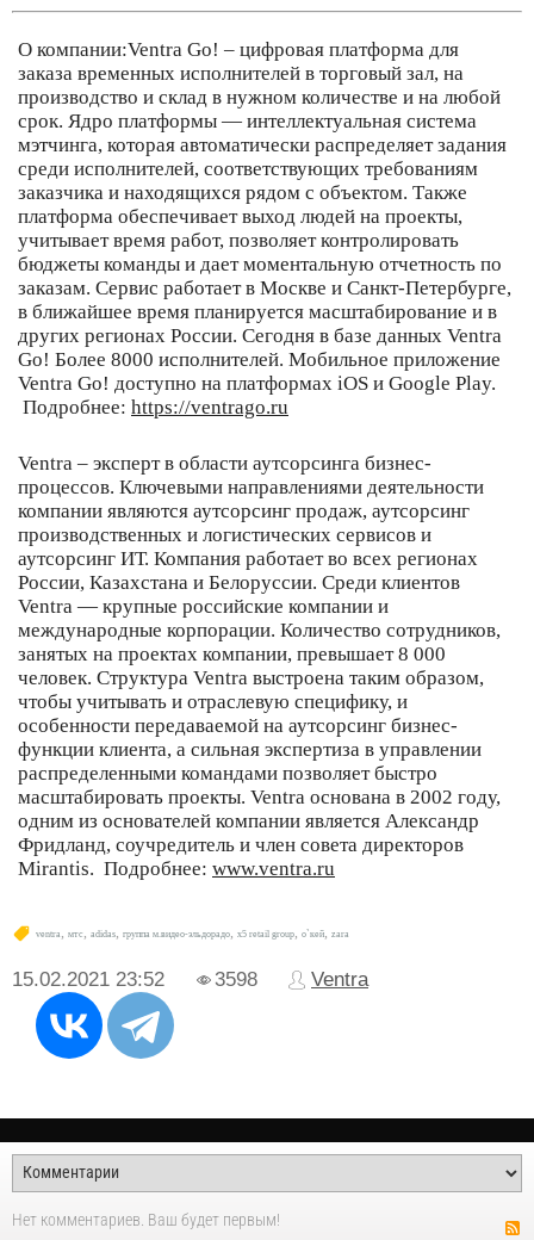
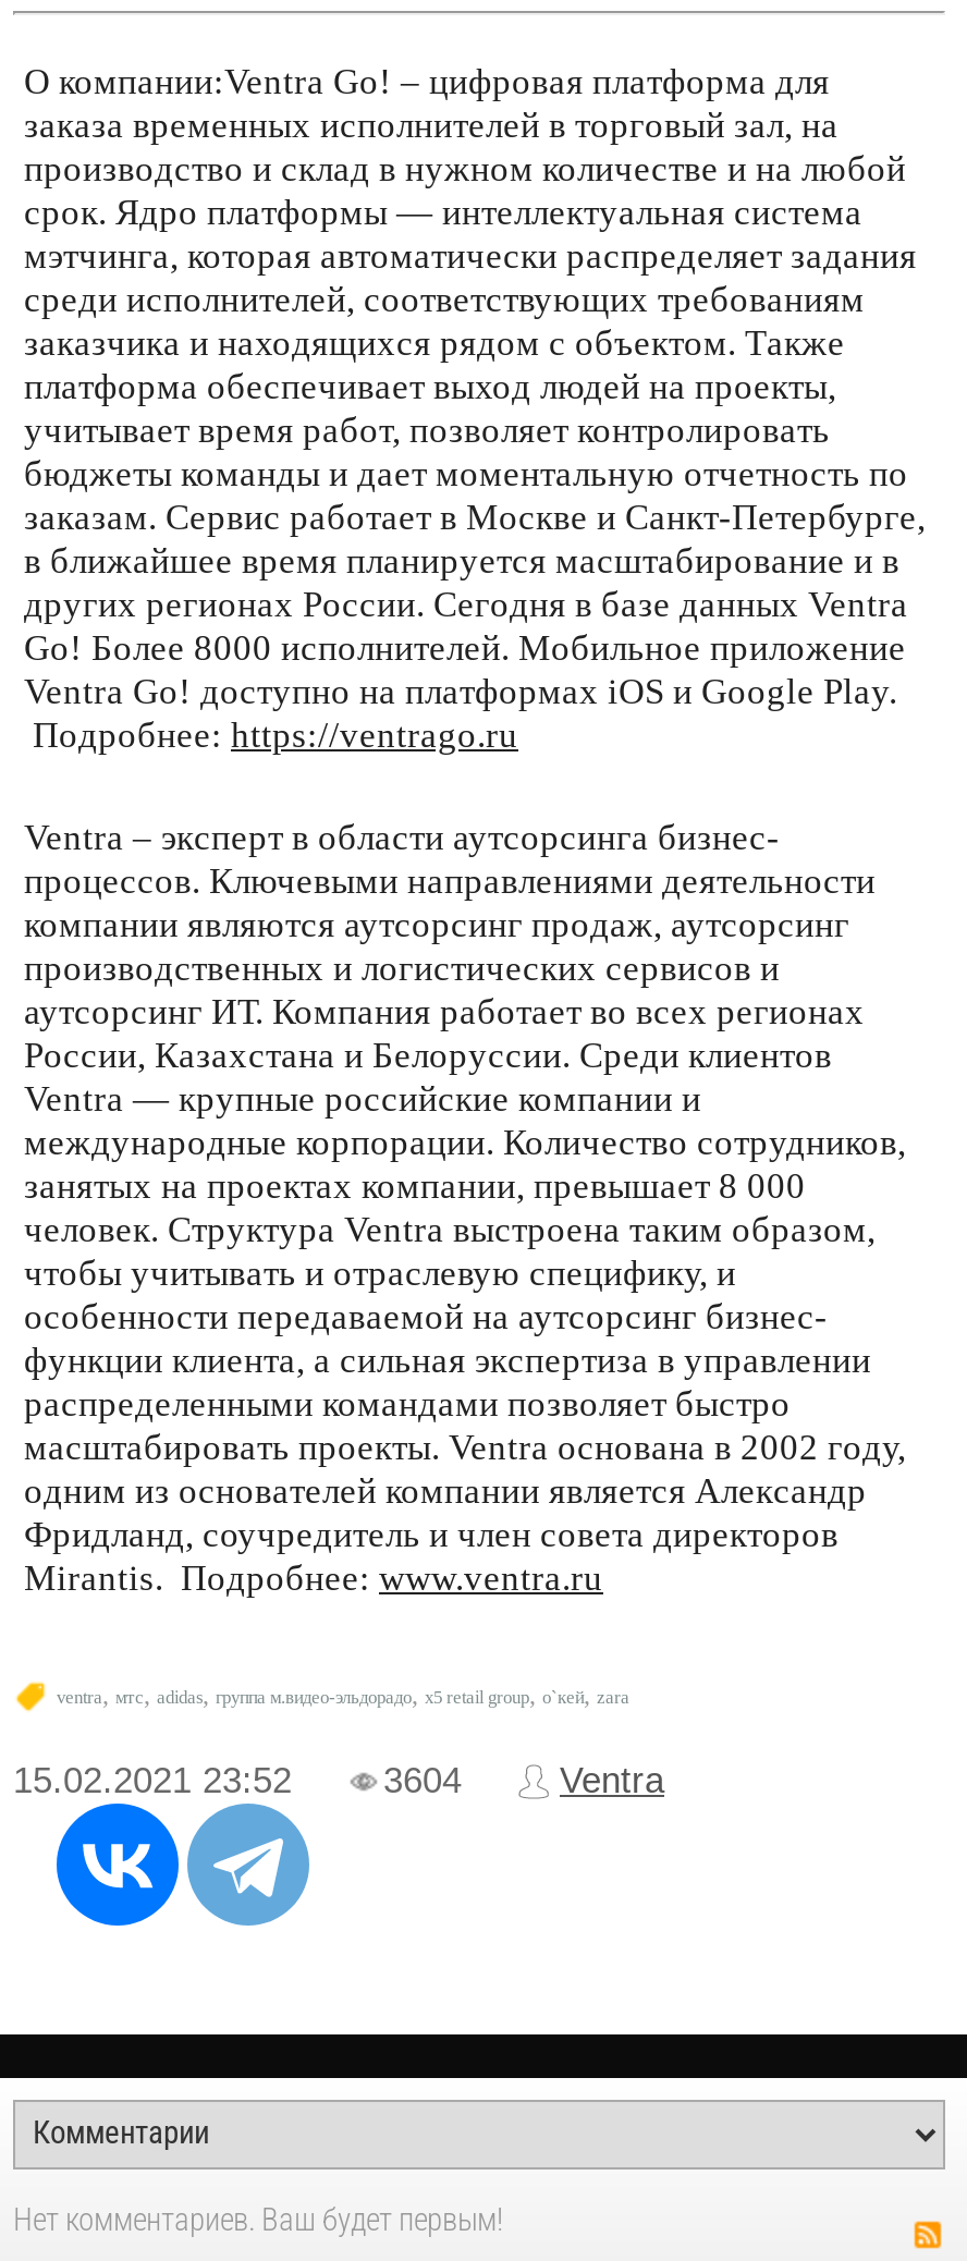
[215,968,257,990] 3598 -> [383,1759,462,1801] 3604

